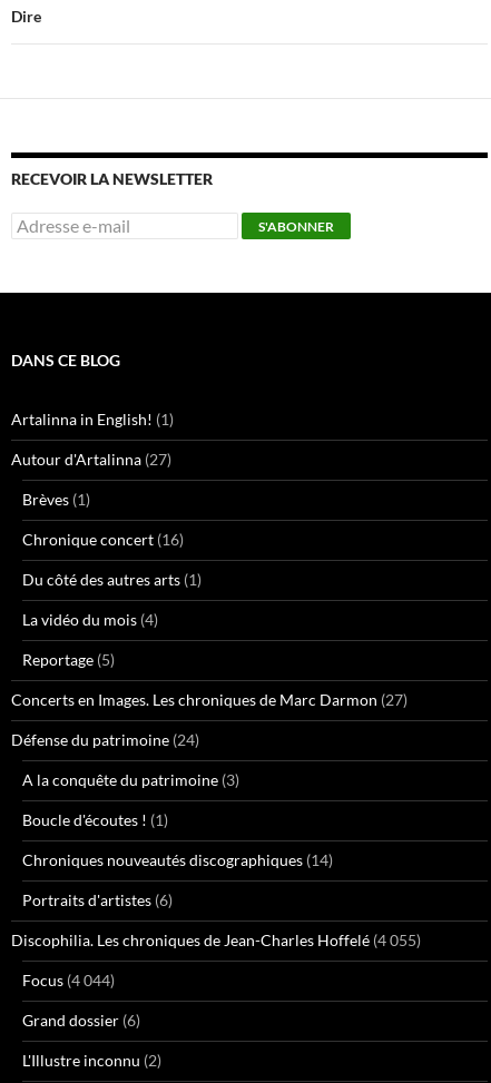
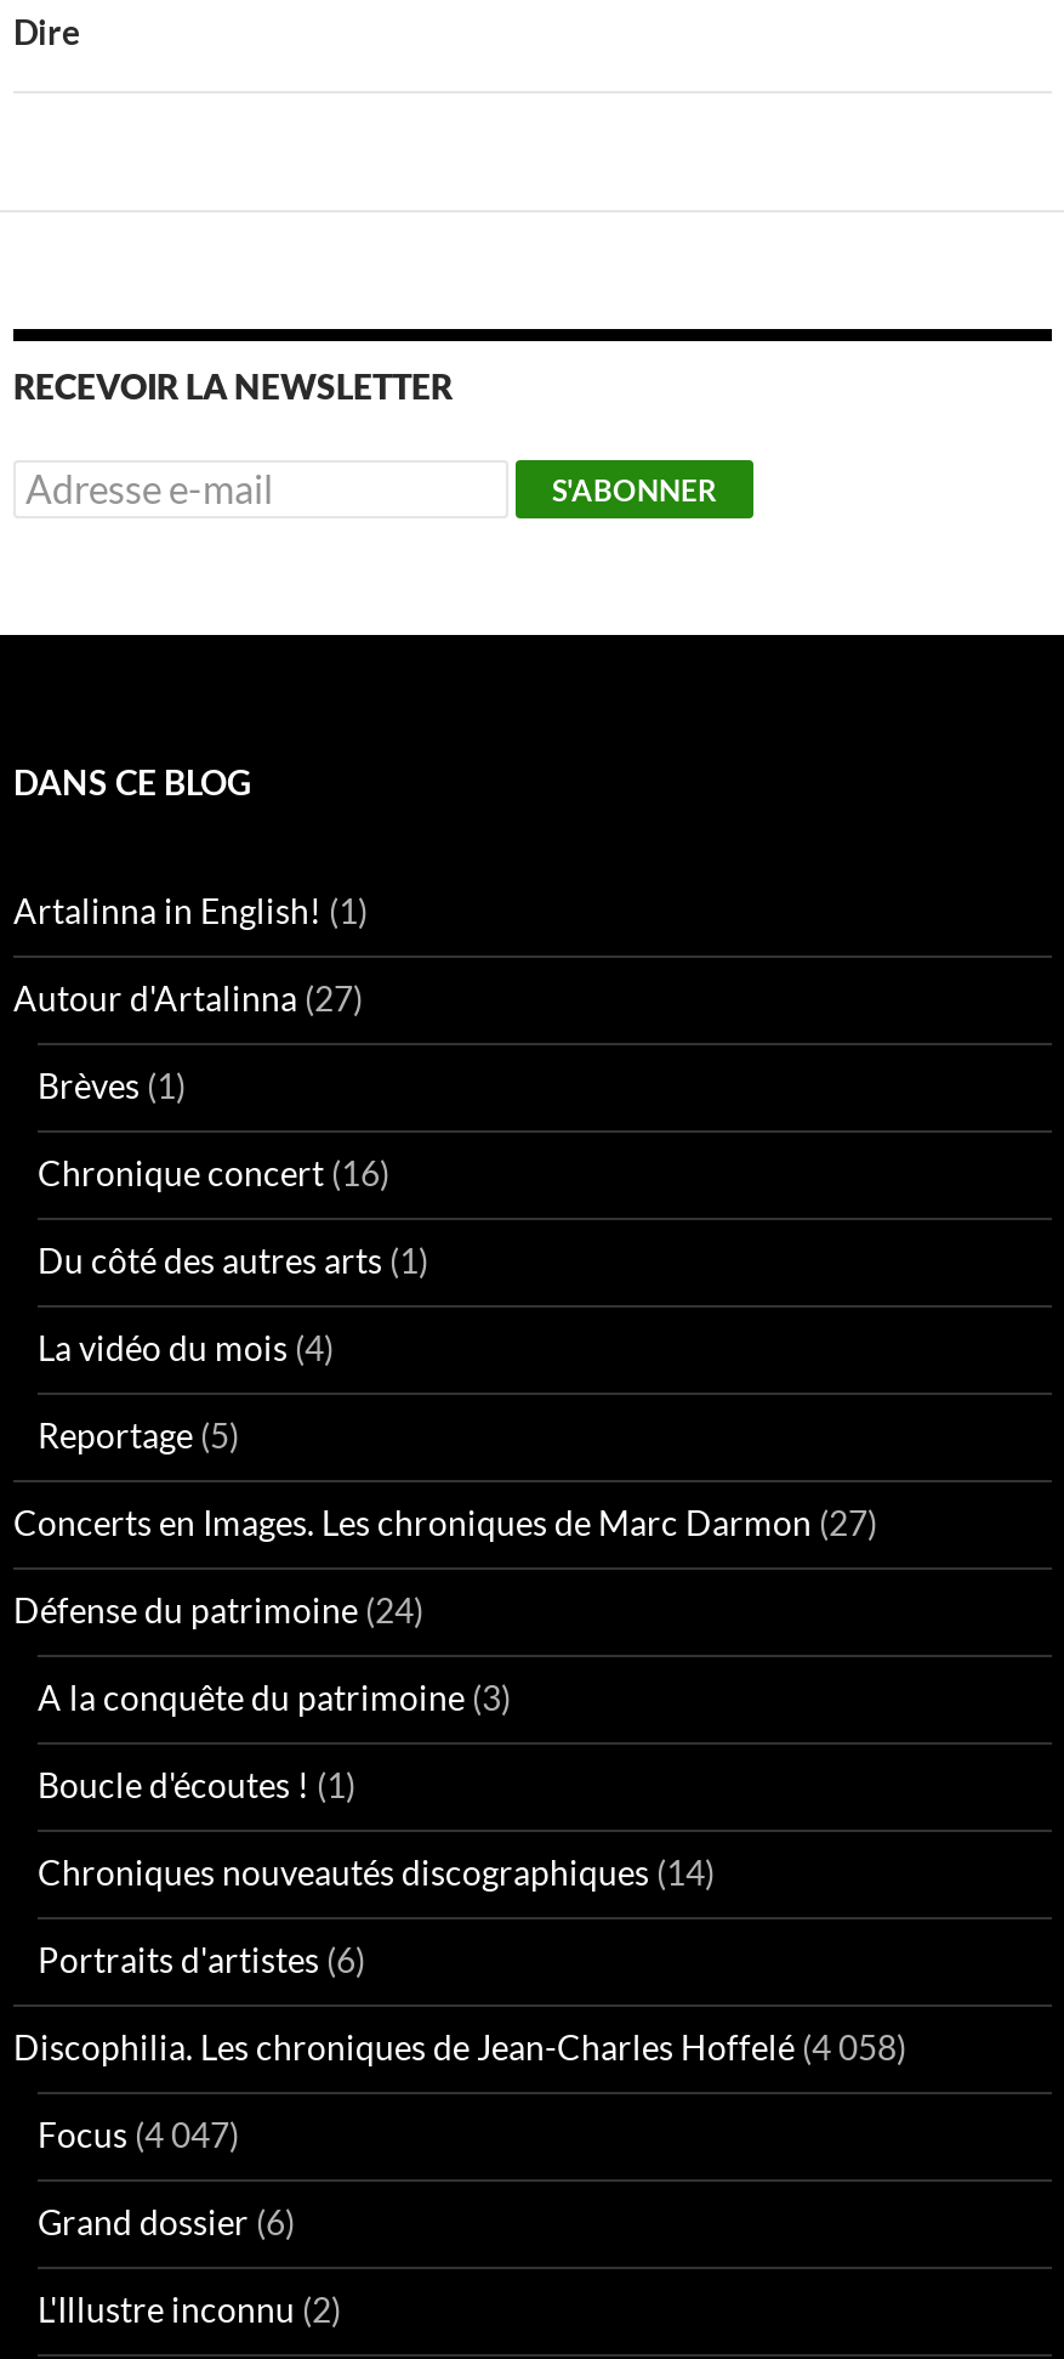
[11,931,421,949] Discophilia. Les chroniques de Jean-Charles Hoffelé (4 055) -> [13,2026,906,2068] Discophilia. Les chroniques de Jean-Charles Hoffelé (4 058)
[22,971,115,990] Focus (4 044) -> [38,2114,239,2155] Focus (4 047)

